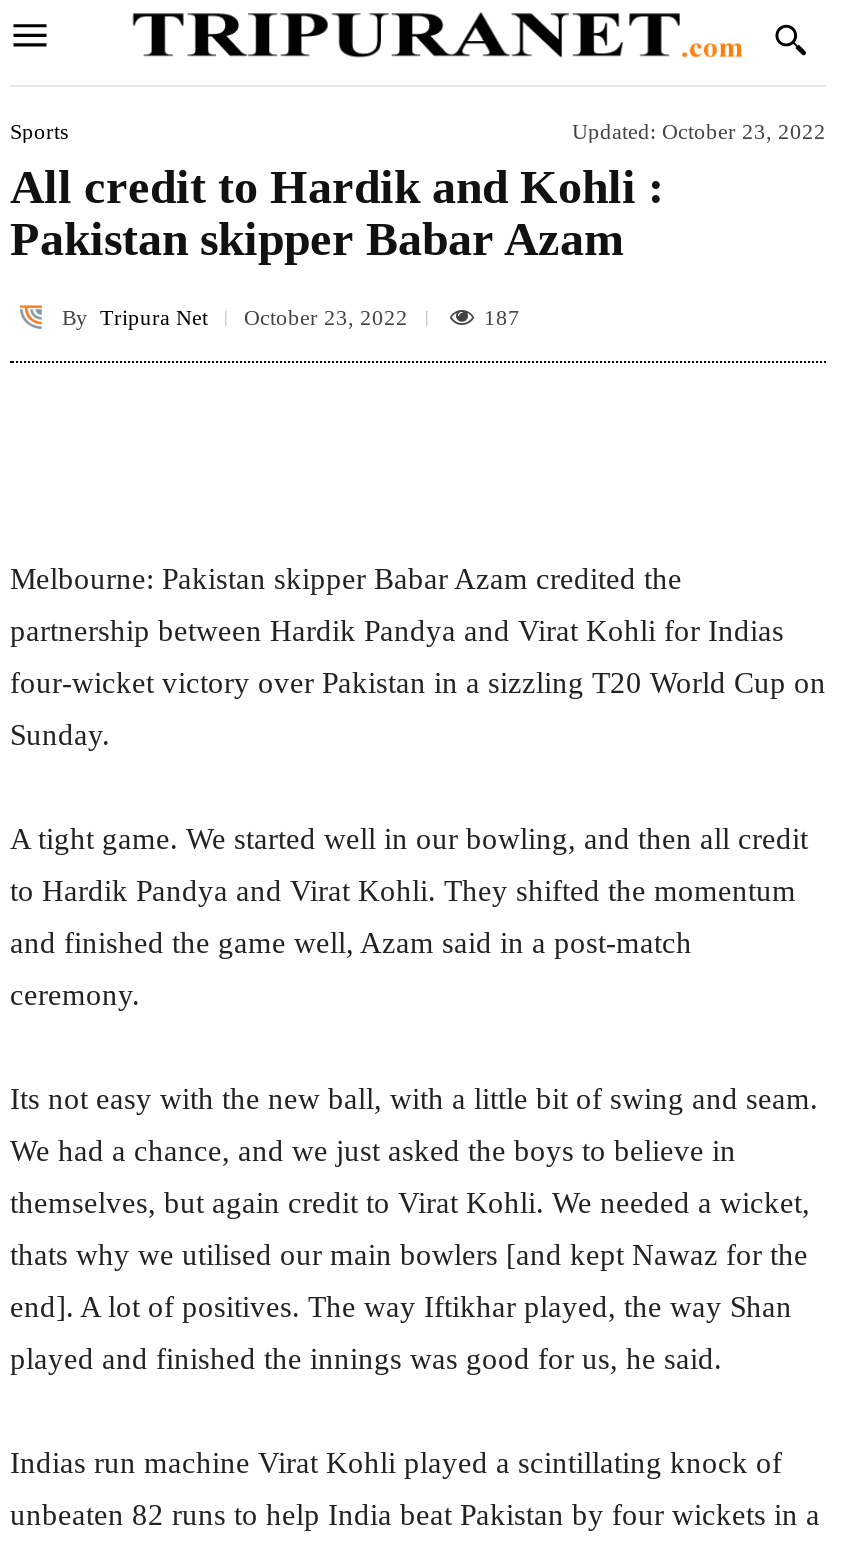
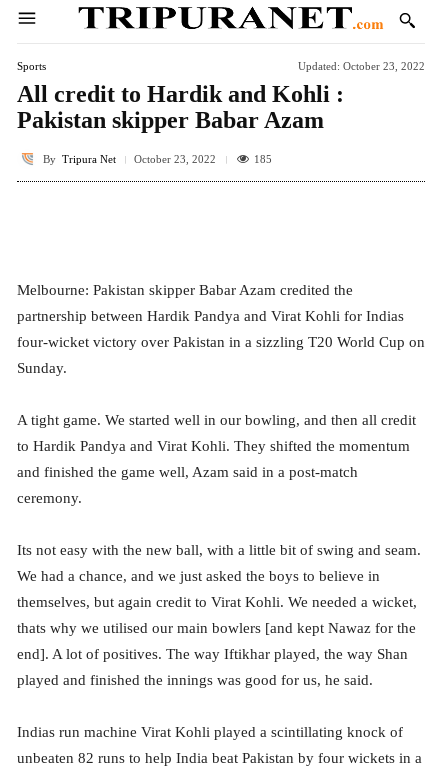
[484,305,520,329] 187 -> [254,153,272,165] 185

